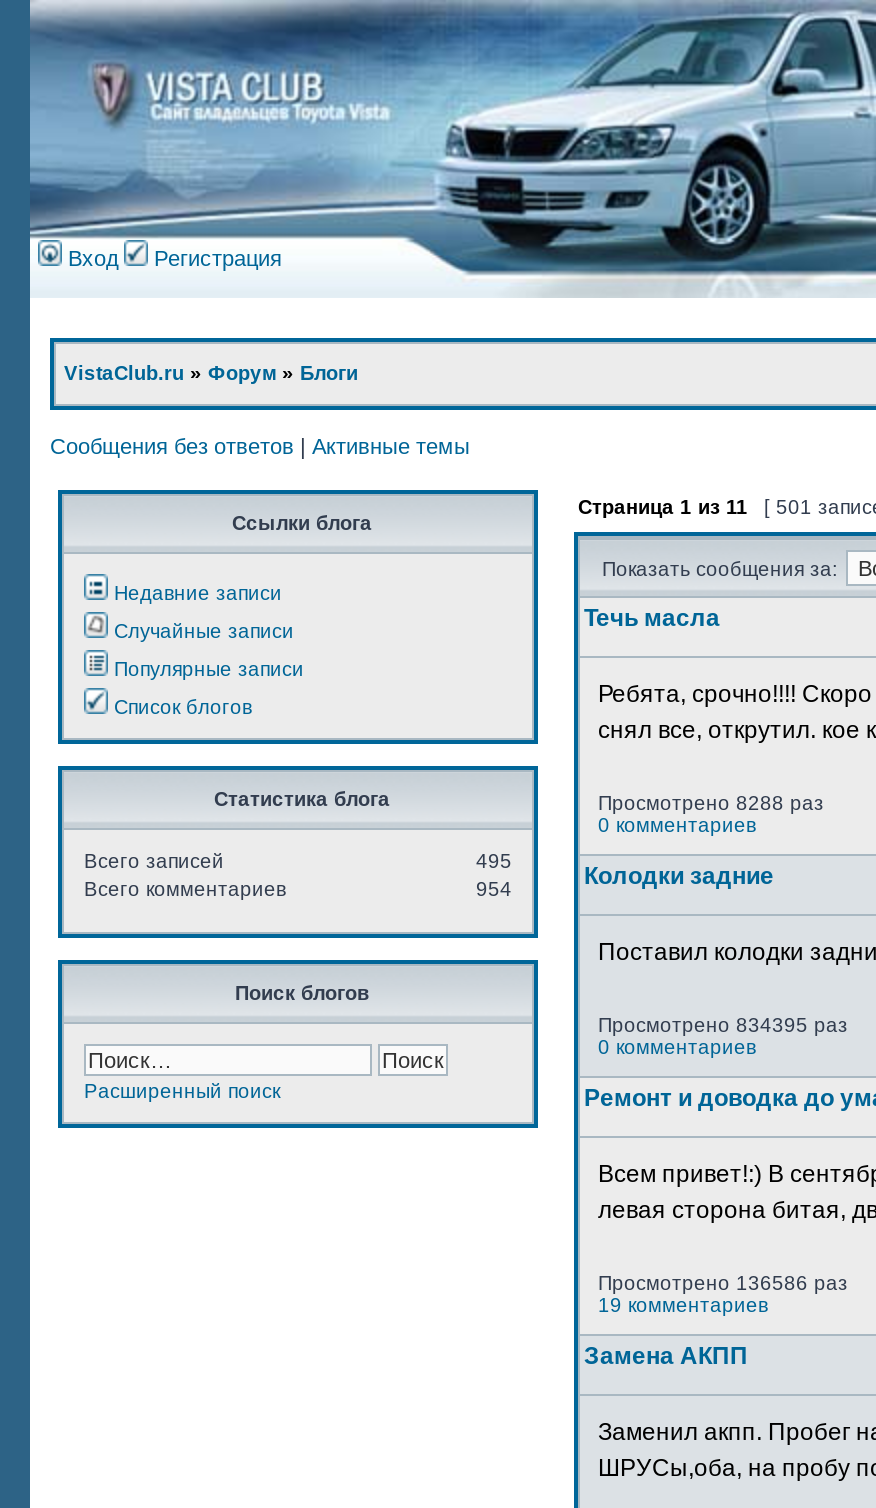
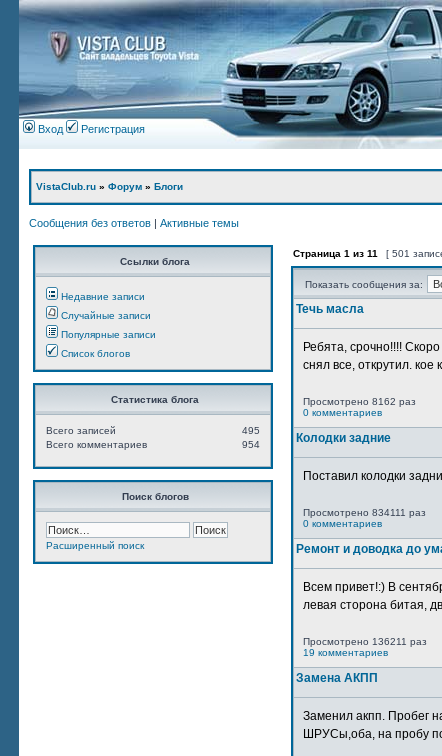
[598,792,824,814] Просмотрено 8288 раз -> [303,396,416,407] Просмотрено 8162 раз
[598,1014,848,1036] Просмотрено 834395 раз -> [303,507,426,518] Просмотрено 834111 раз
[598,1272,848,1294] Просмотрено 136586 раз -> [303,636,427,647] Просмотрено 136211 раз

